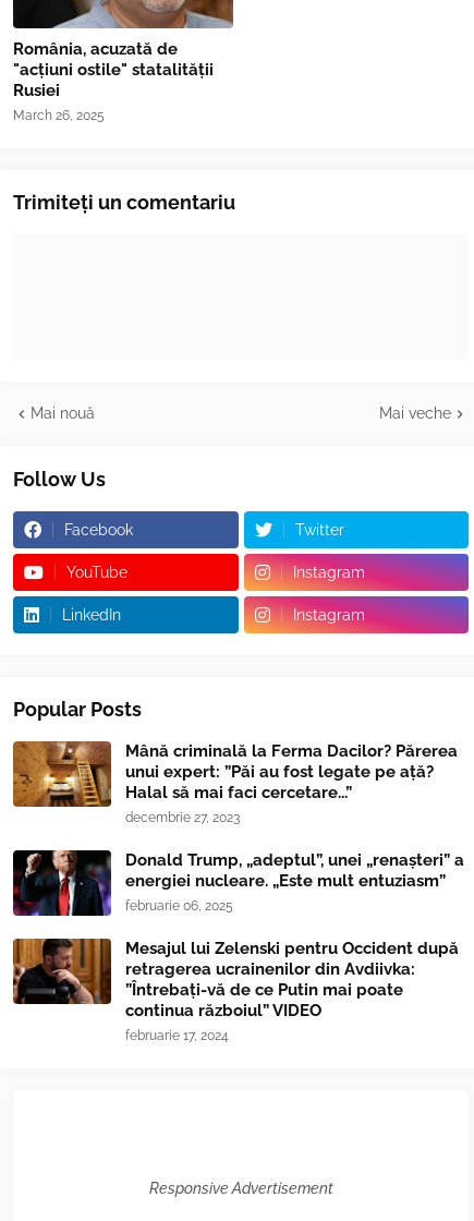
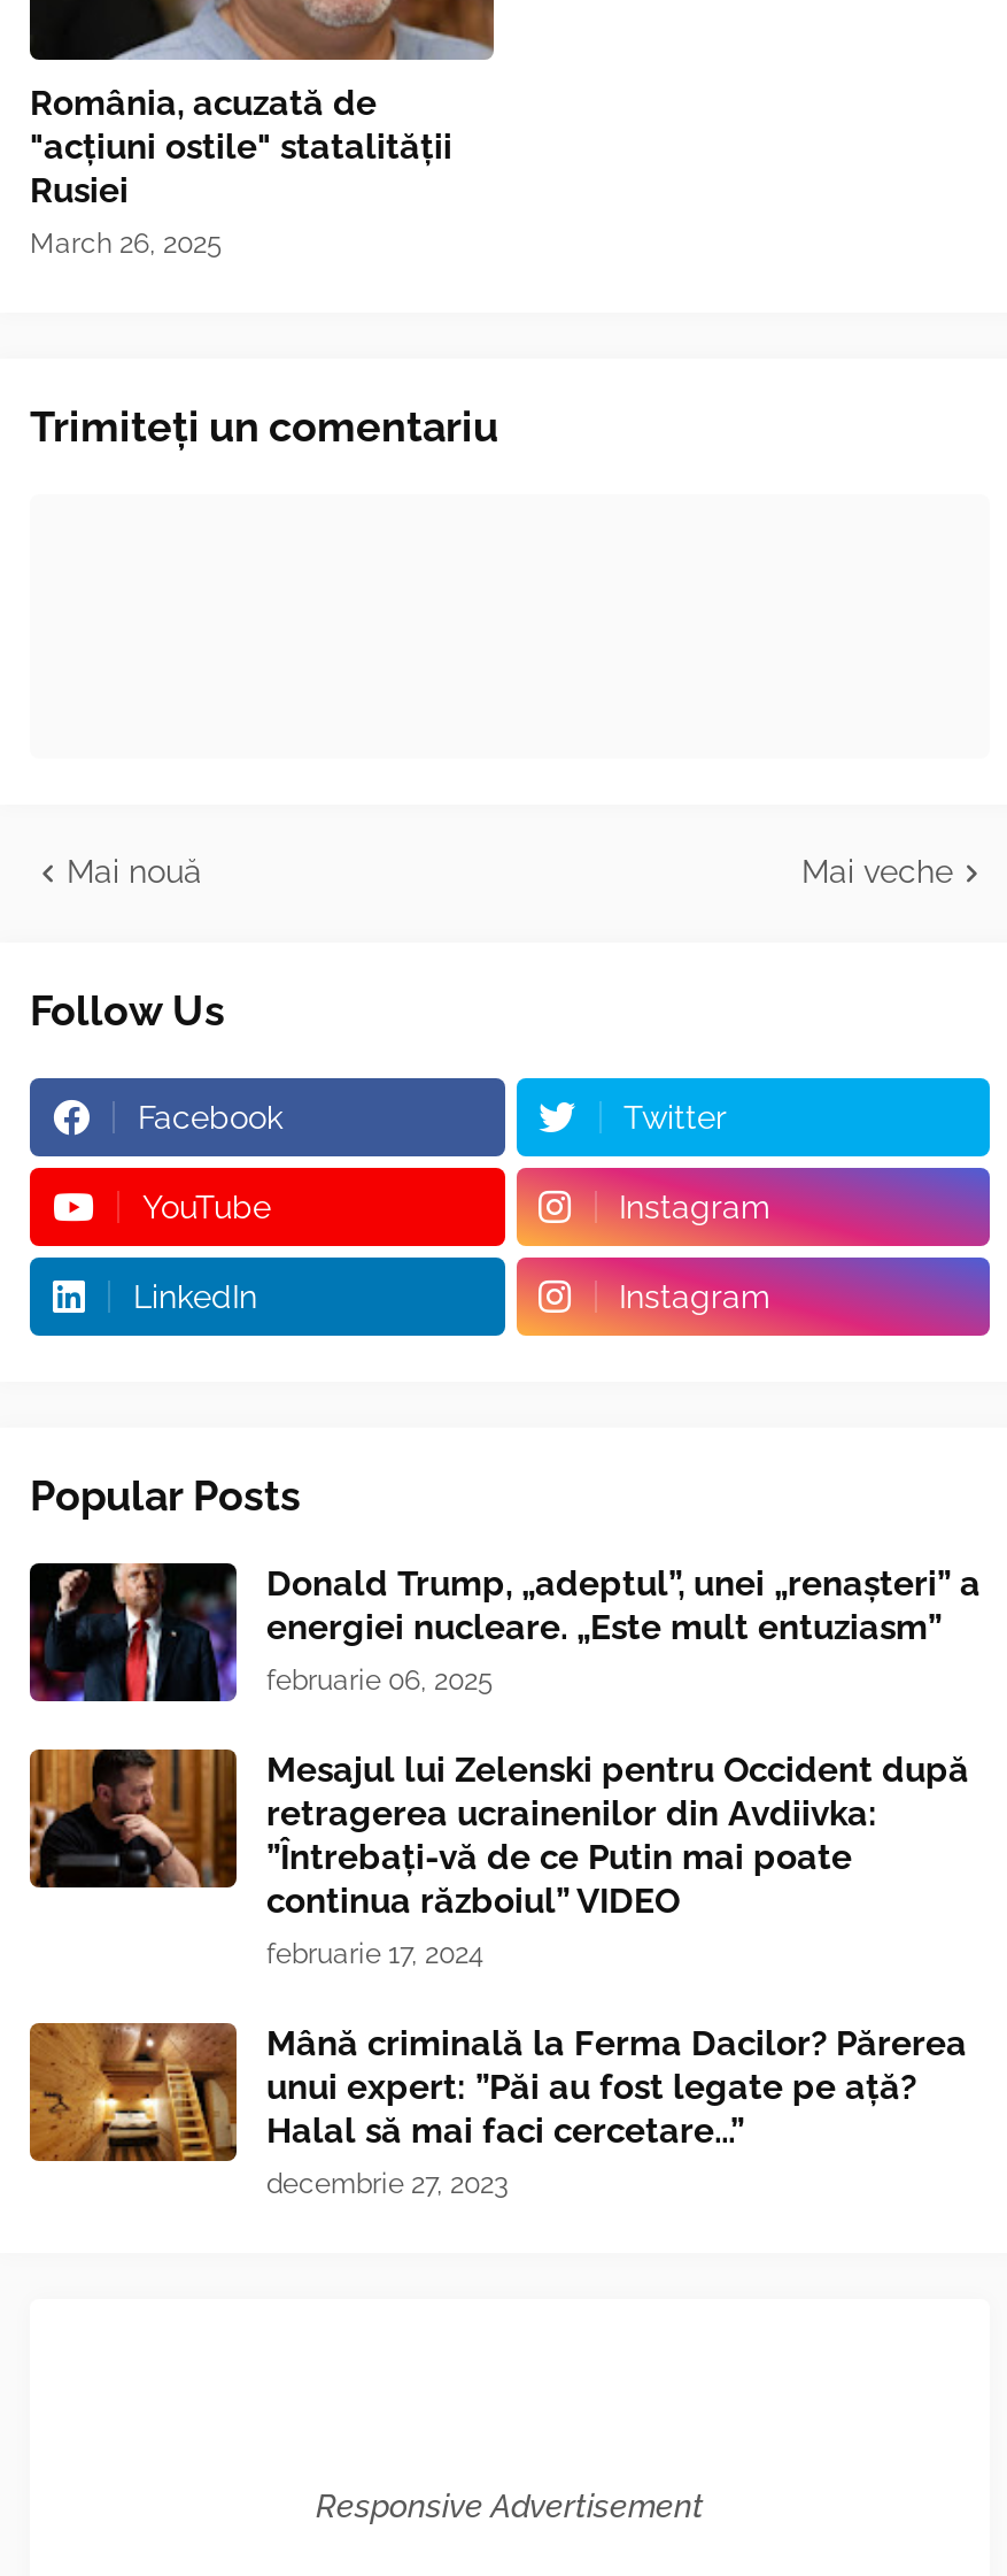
moved [12,740,458,825] -> [28,2021,967,2200]: [image] | Mână criminală la Ferma Dacilor? Părerea | unui expert: ”Păi au fost legate pe ață? | Halal să mai faci cercetare...” | decembrie 27, 2023
moved [11,848,464,1043] -> [25,1559,981,1970]: [image] | Donald Trump, „adeptul”, unei „renaşteri” a | energiei nucleare. „Este mult entuziasm” | ... | continua războiul” VIDEO | februarie 17, 2024

